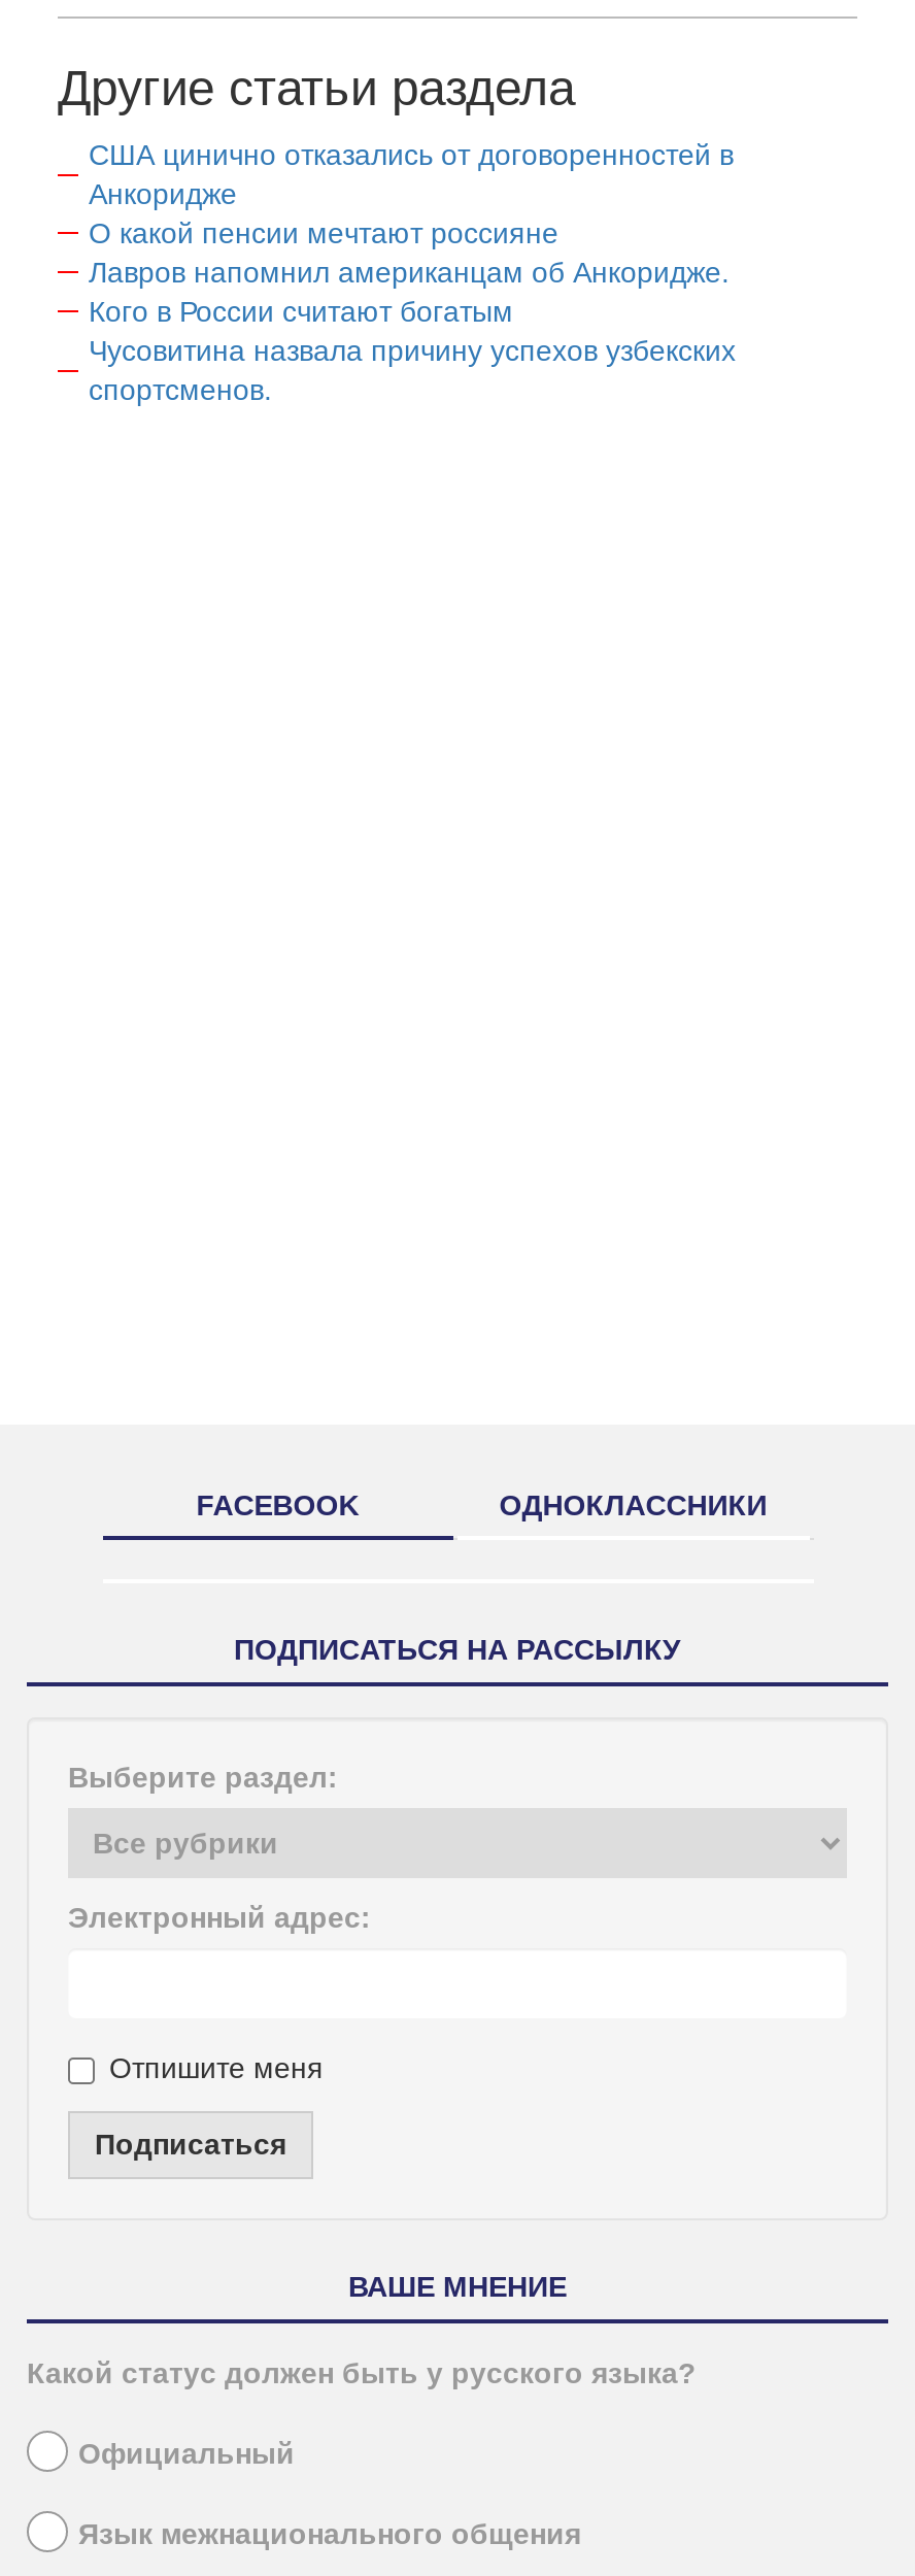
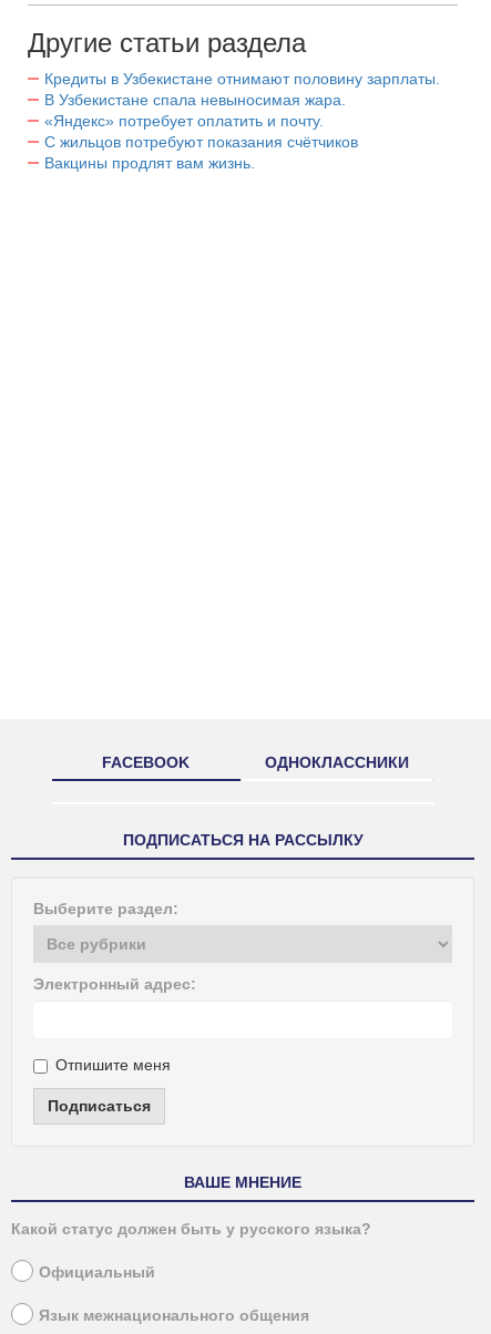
[89,138,736,406] США цинично отказались от договоренностей в | Анкоридже | О какой пенсии мечтают россияне | Лавров напомнил американцам об Анкоридже. | Кого в России считают богатым | Чусовитина назвала причину успехов узбекских | спортсменов. -> [44,70,440,172] Кредиты в Узбекистане отнимают половину зарплаты. | В Узбекистане спала невыносимая жара. | «Яндекс» потребует оплатить и почту. | С жильцов потребуют показания счётчиков | Вакцины продлят вам жизнь.

